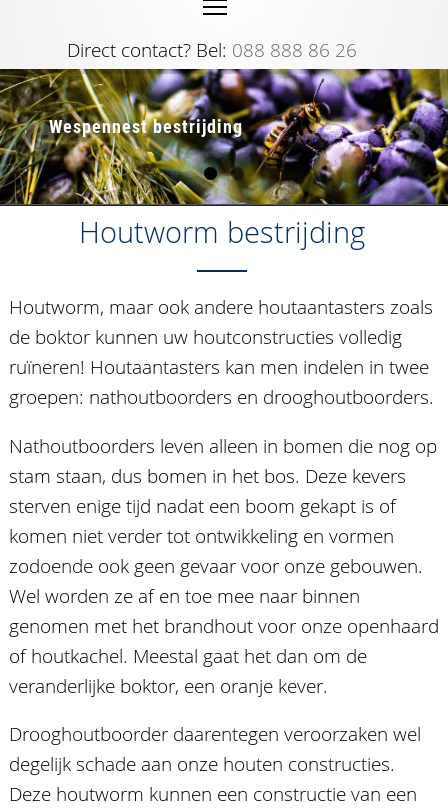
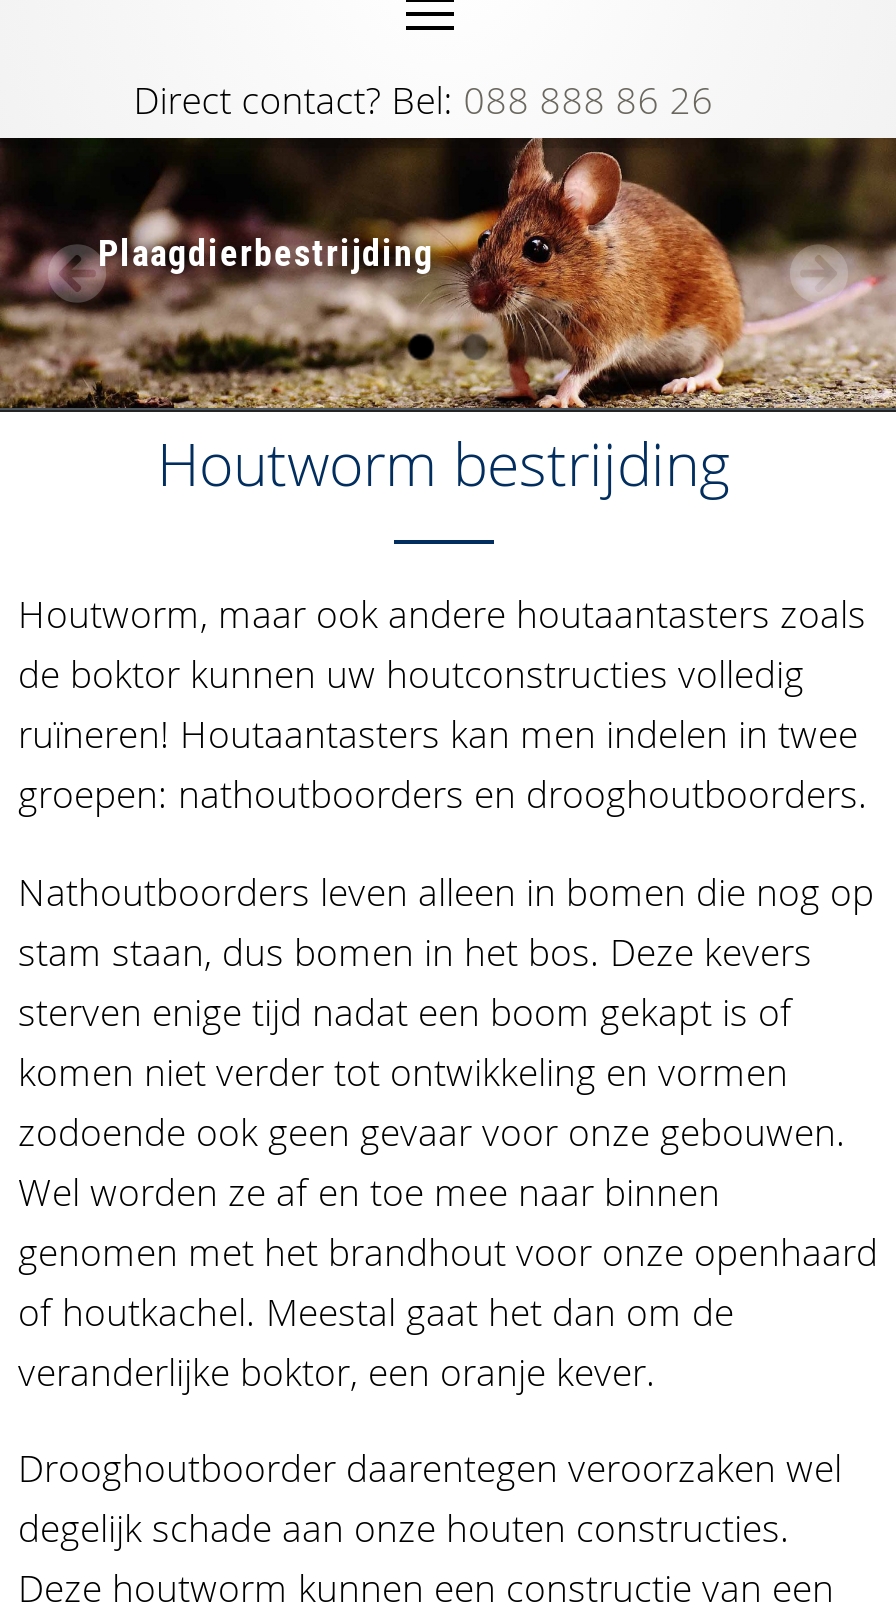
[3,68,445,205] [image] | Wespennest bestrijding -> [6,136,890,410] [image] | Plaagdierbestrijding

